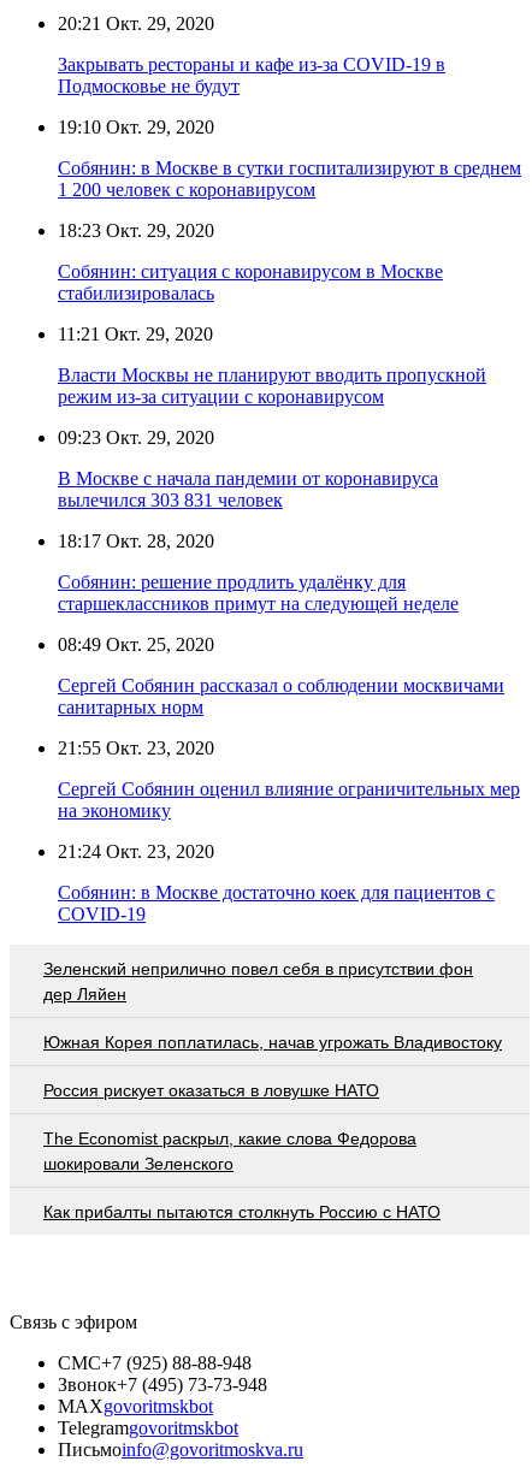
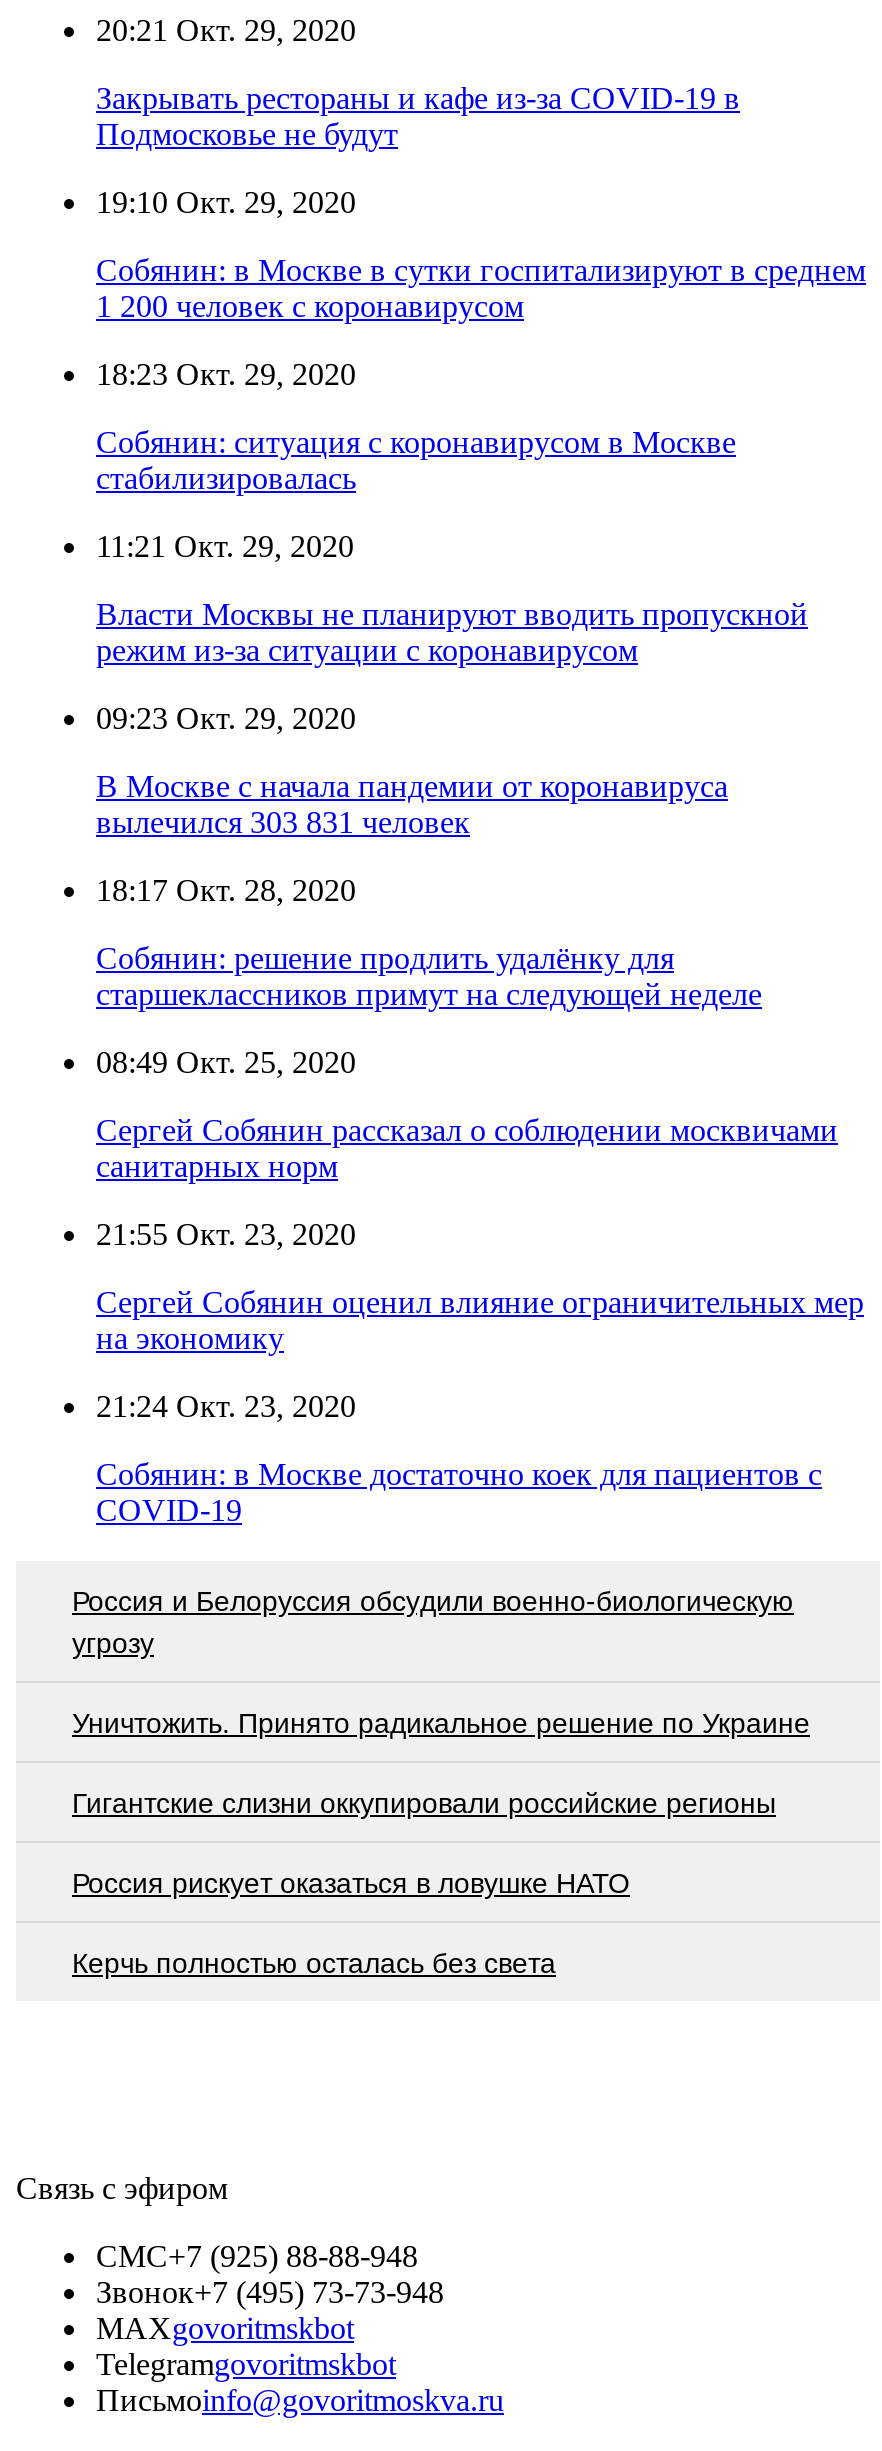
[43,959,502,1051] Зеленский неприлично повел cебя в присутствии фон | дер Ляйен | Южная Корея поплатилась, начав угрожать Владивостоку -> [72,1584,810,1818] Россия и Белоруссия обсудили военно-биологическую | угрозу | Уничтожить. Принято радикальное решение по Украине | Гигантские слизни оккупировали российские регионы
moved [43,1080,379,1099] -> [72,1866,630,1898]: Россия рискует оказаться в ловушке НАТО
[43,1128,441,1221] The Economist раскрыл, какие слова Федорова | шокировали Зеленского | Как прибалты пытаются столкнуть Россию с НАТО -> [72,1946,556,1978] Керчь полностью осталась без света

